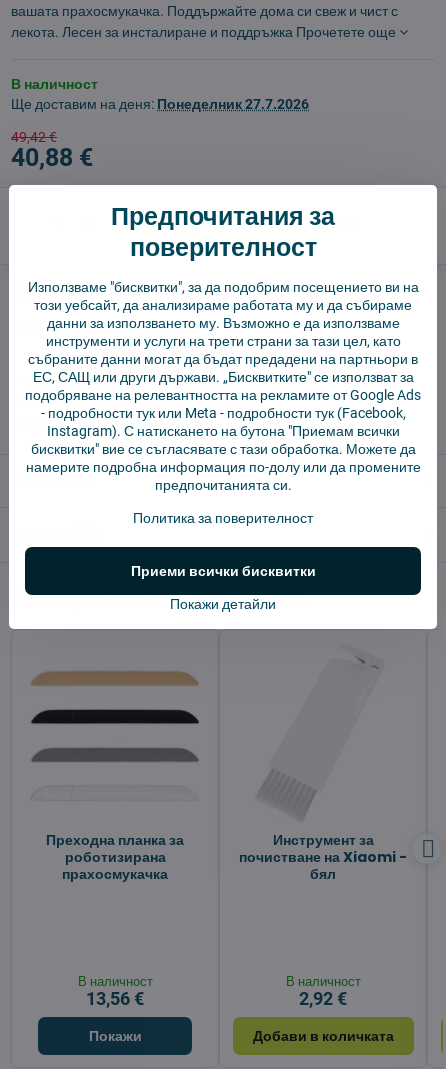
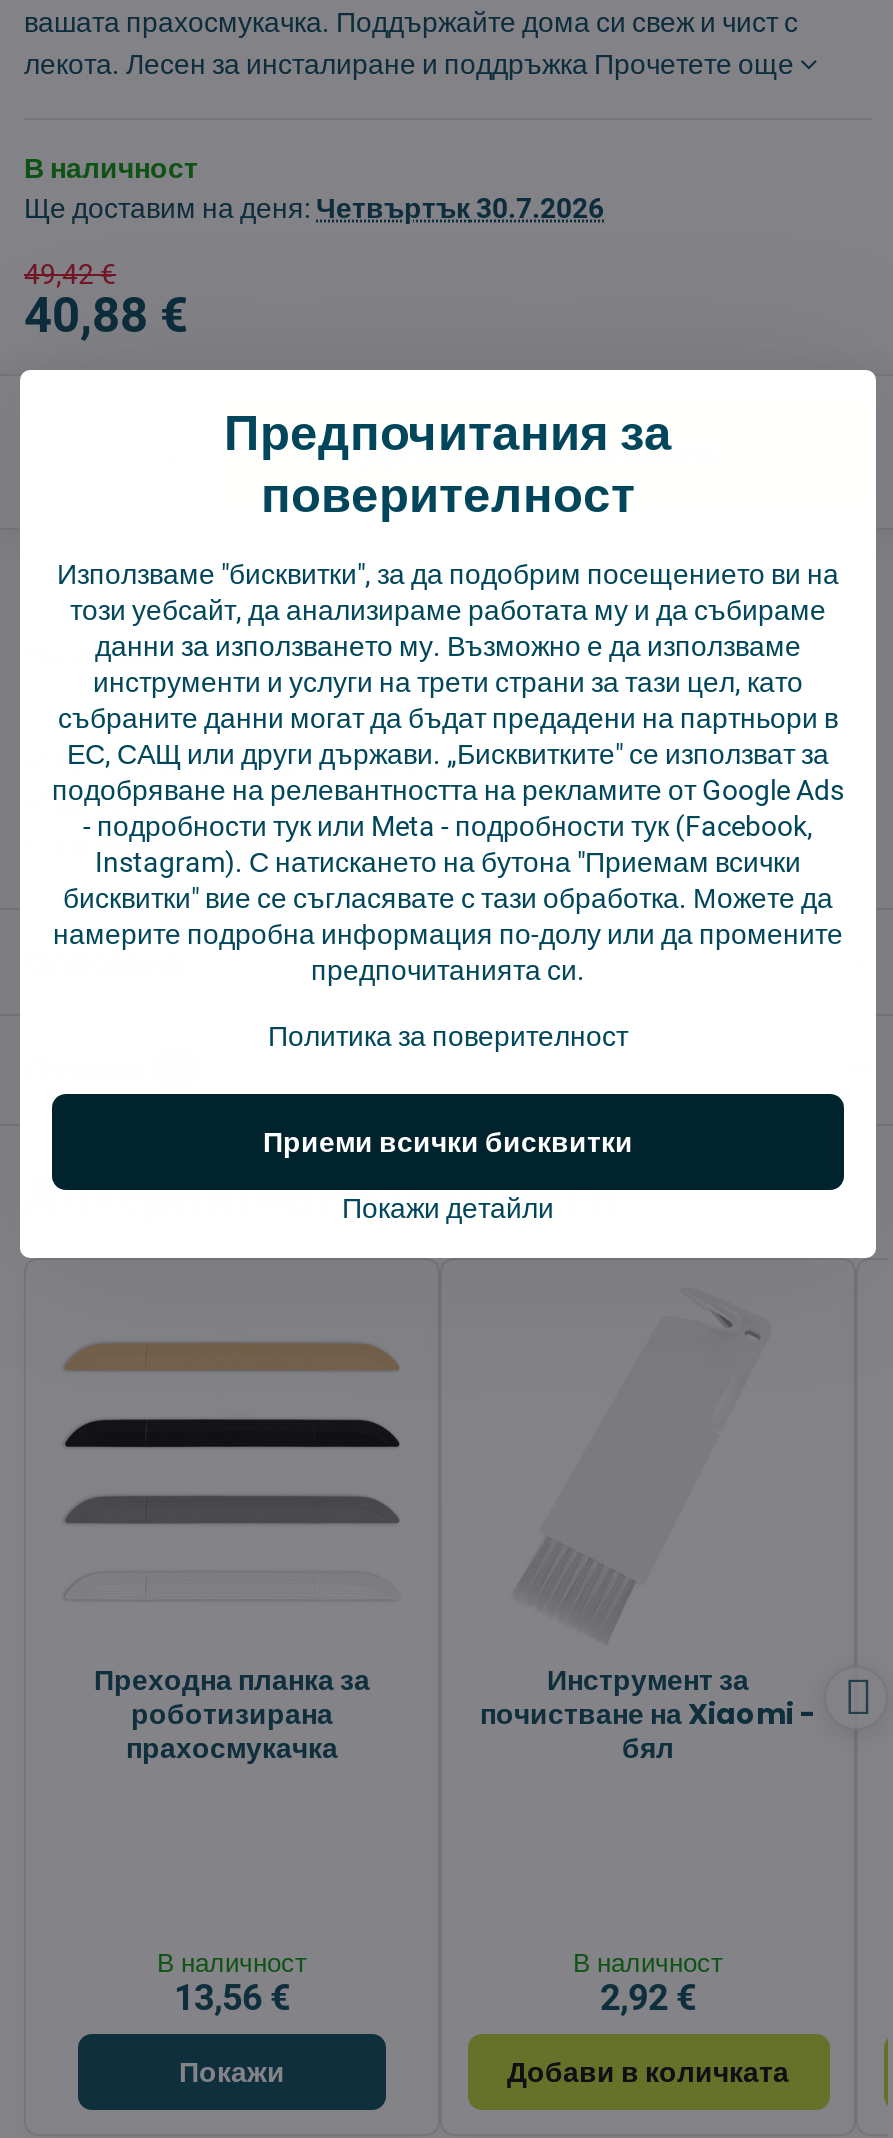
[11,96,309,112] Ще доставим на деня: Понеделник 27.7.2026 -> [24,192,604,224] Ще доставим на деня: Четвъртък 30.7.2026

